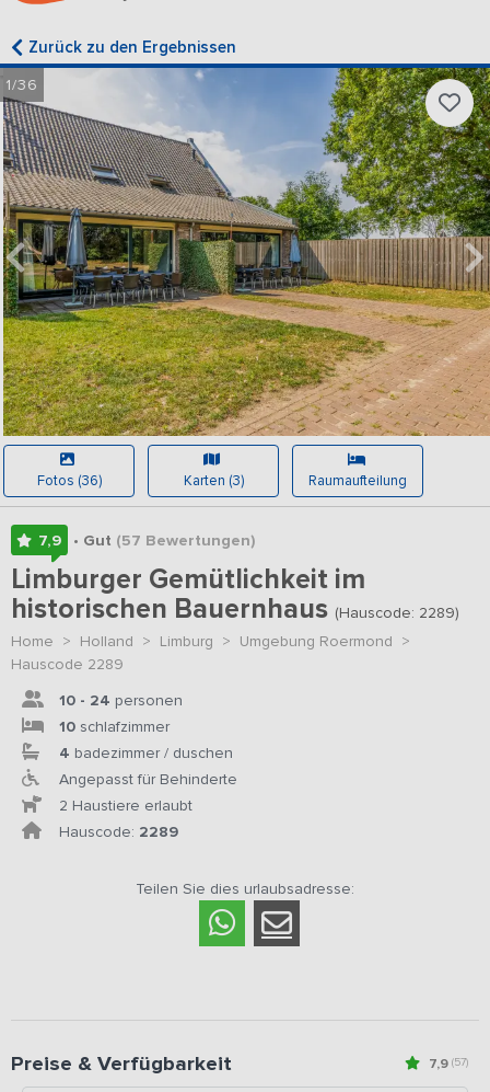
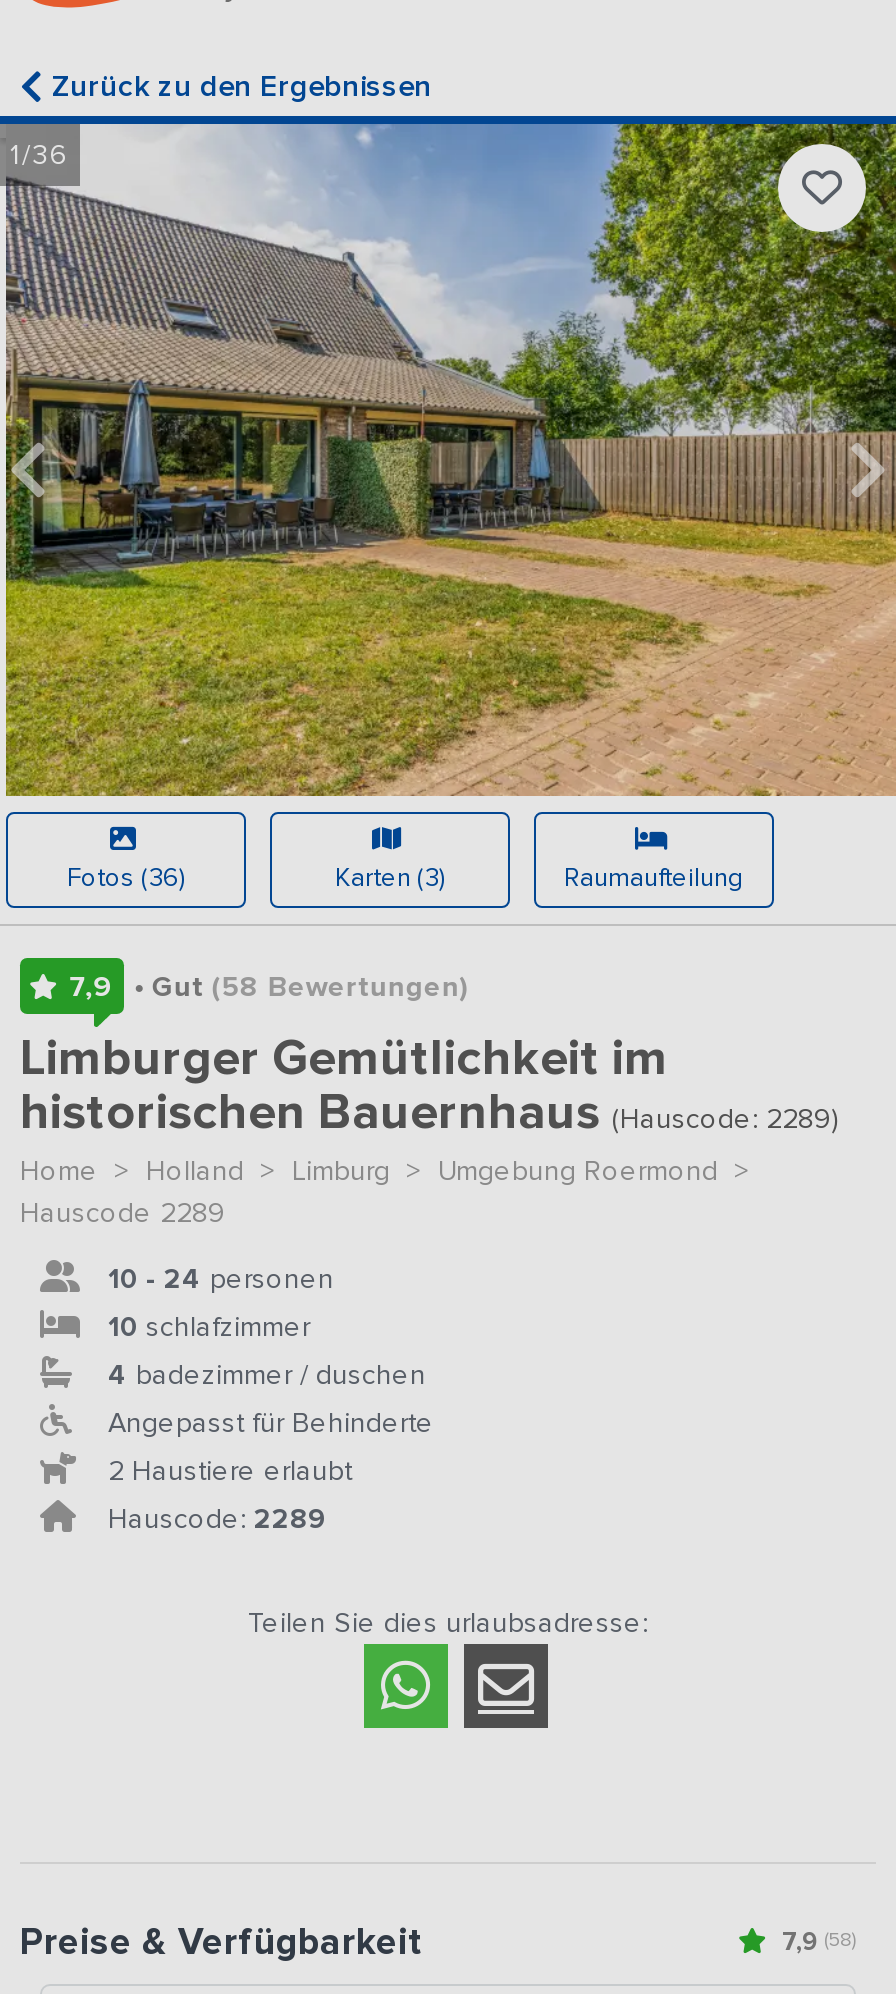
[73,531,255,550] • Gut (57 Bewertungen) -> [134,970,468,1004] • Gut (58 Bewertungen)
[429,1055,468,1072] 7,9 (57) -> [782,1927,856,1957] 7,9 (58)

